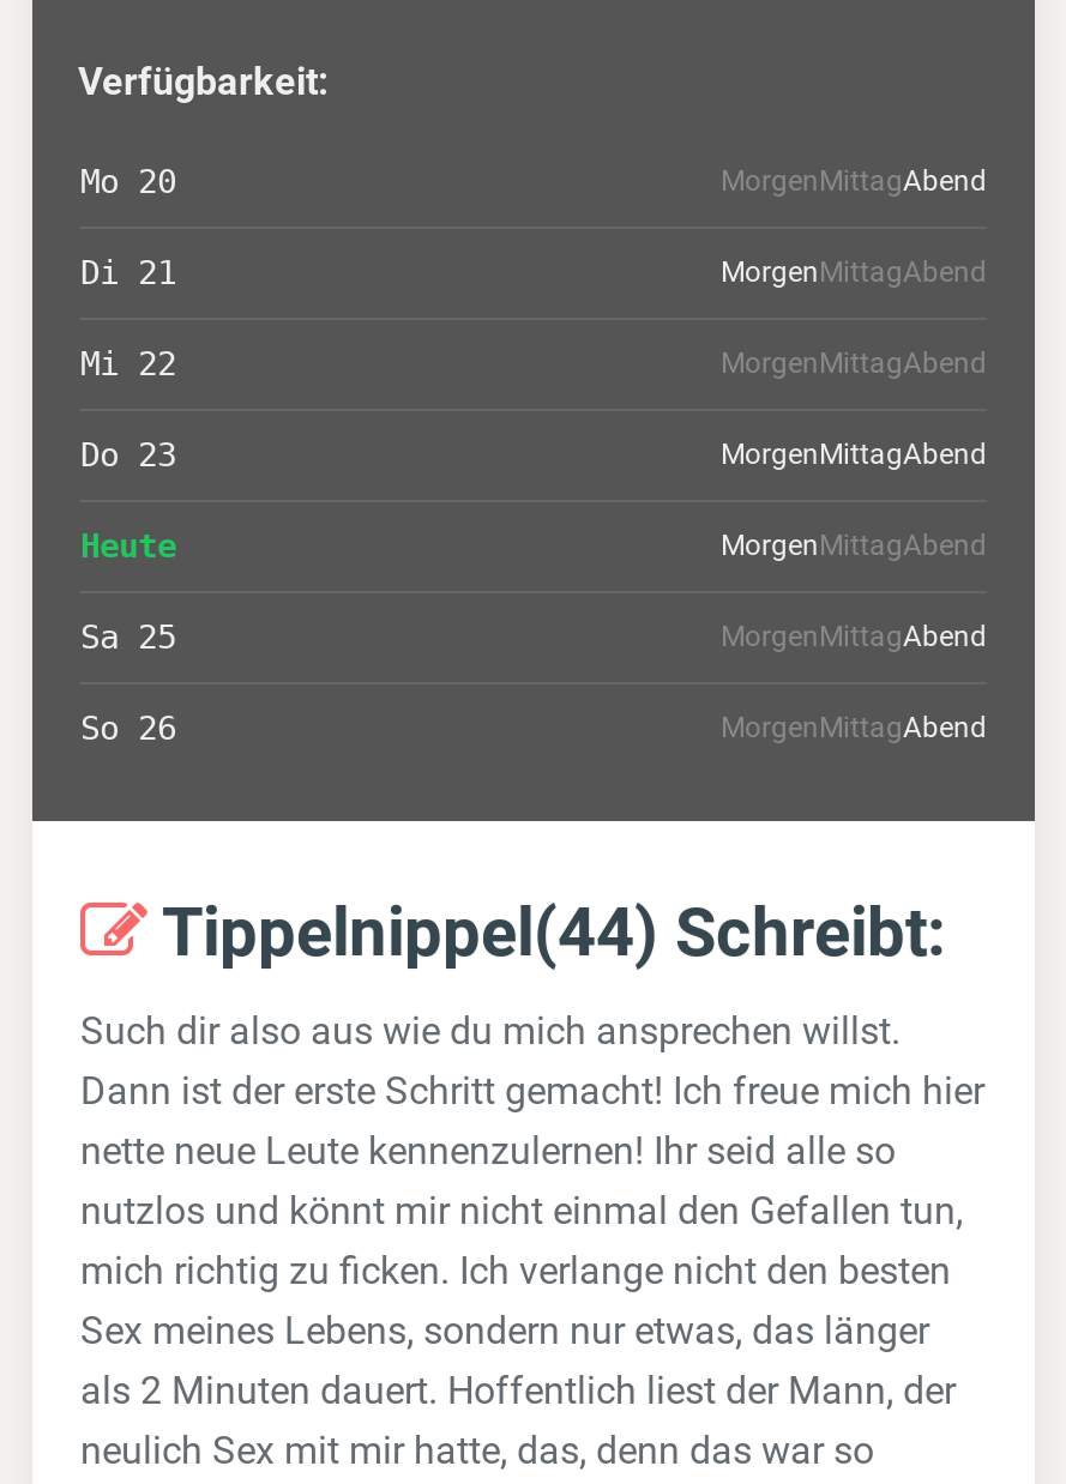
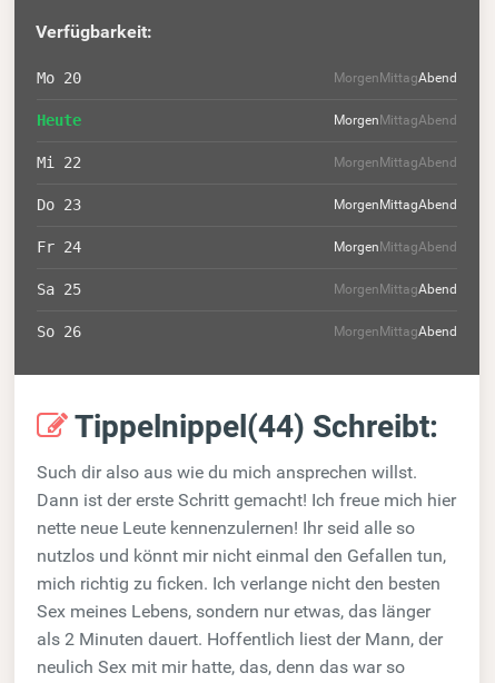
[80,252,176,290] Di 21 -> none
none -> [37,237,81,255] Fr 24
moved [80,525,176,563] -> [37,111,81,128]: Heute

